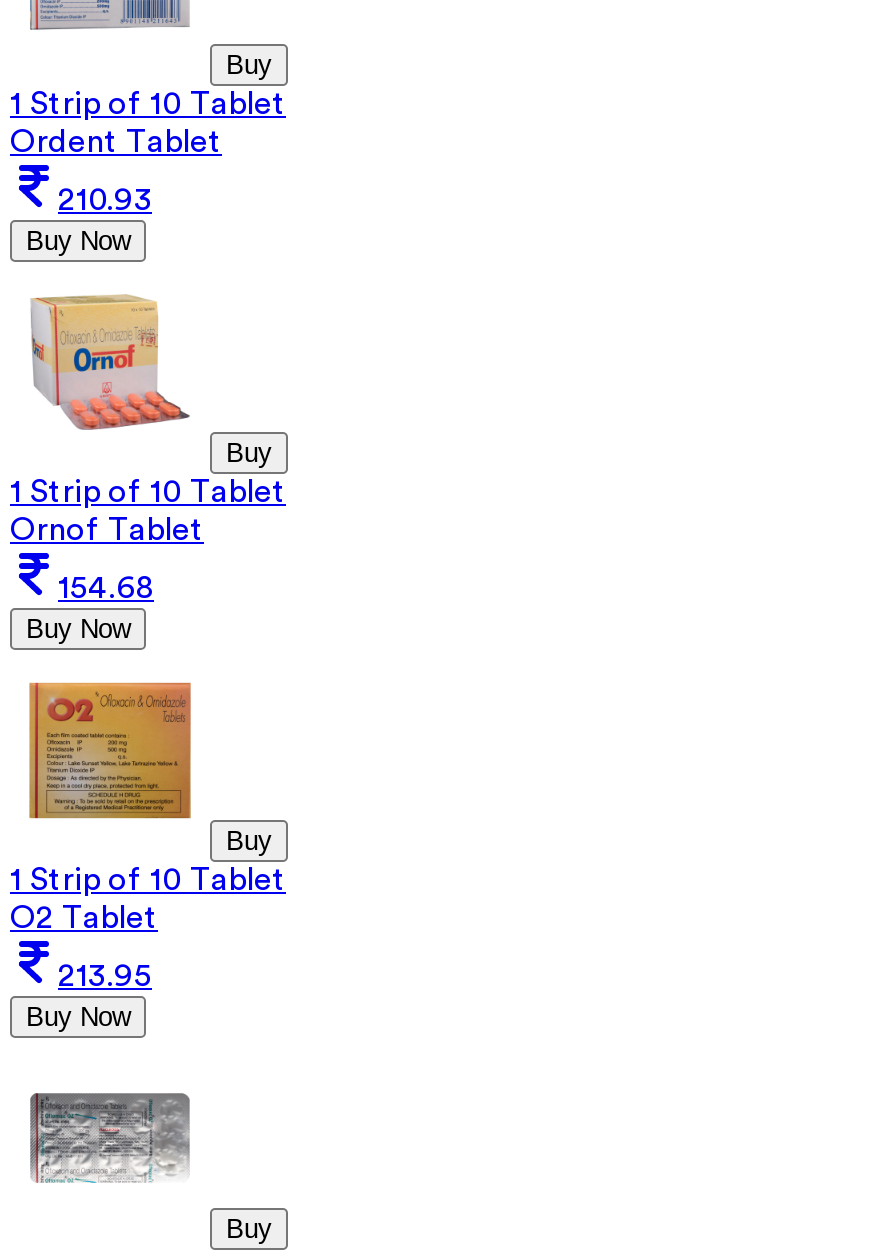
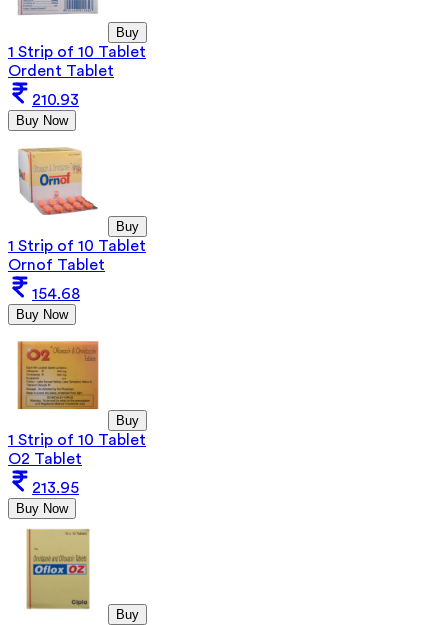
[28,1058,192,1218] [image] -> [18,528,98,610] [image]

